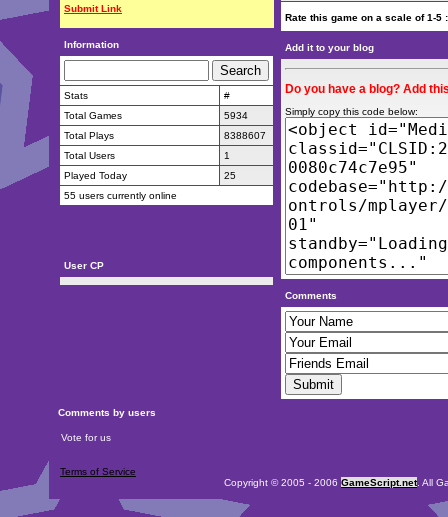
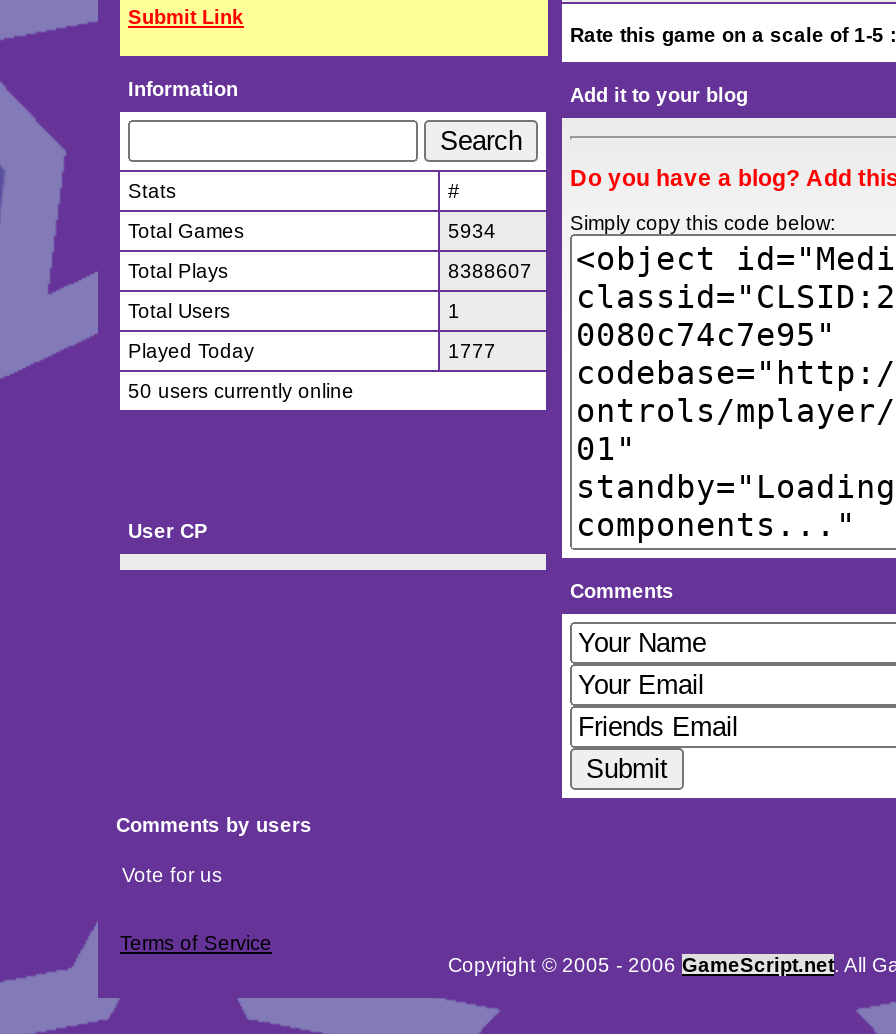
[224,170,236,181] 25 -> [448,340,496,362] 1777
[64,190,177,201] 55 users currently online -> [128,380,354,402] 50 users currently online

